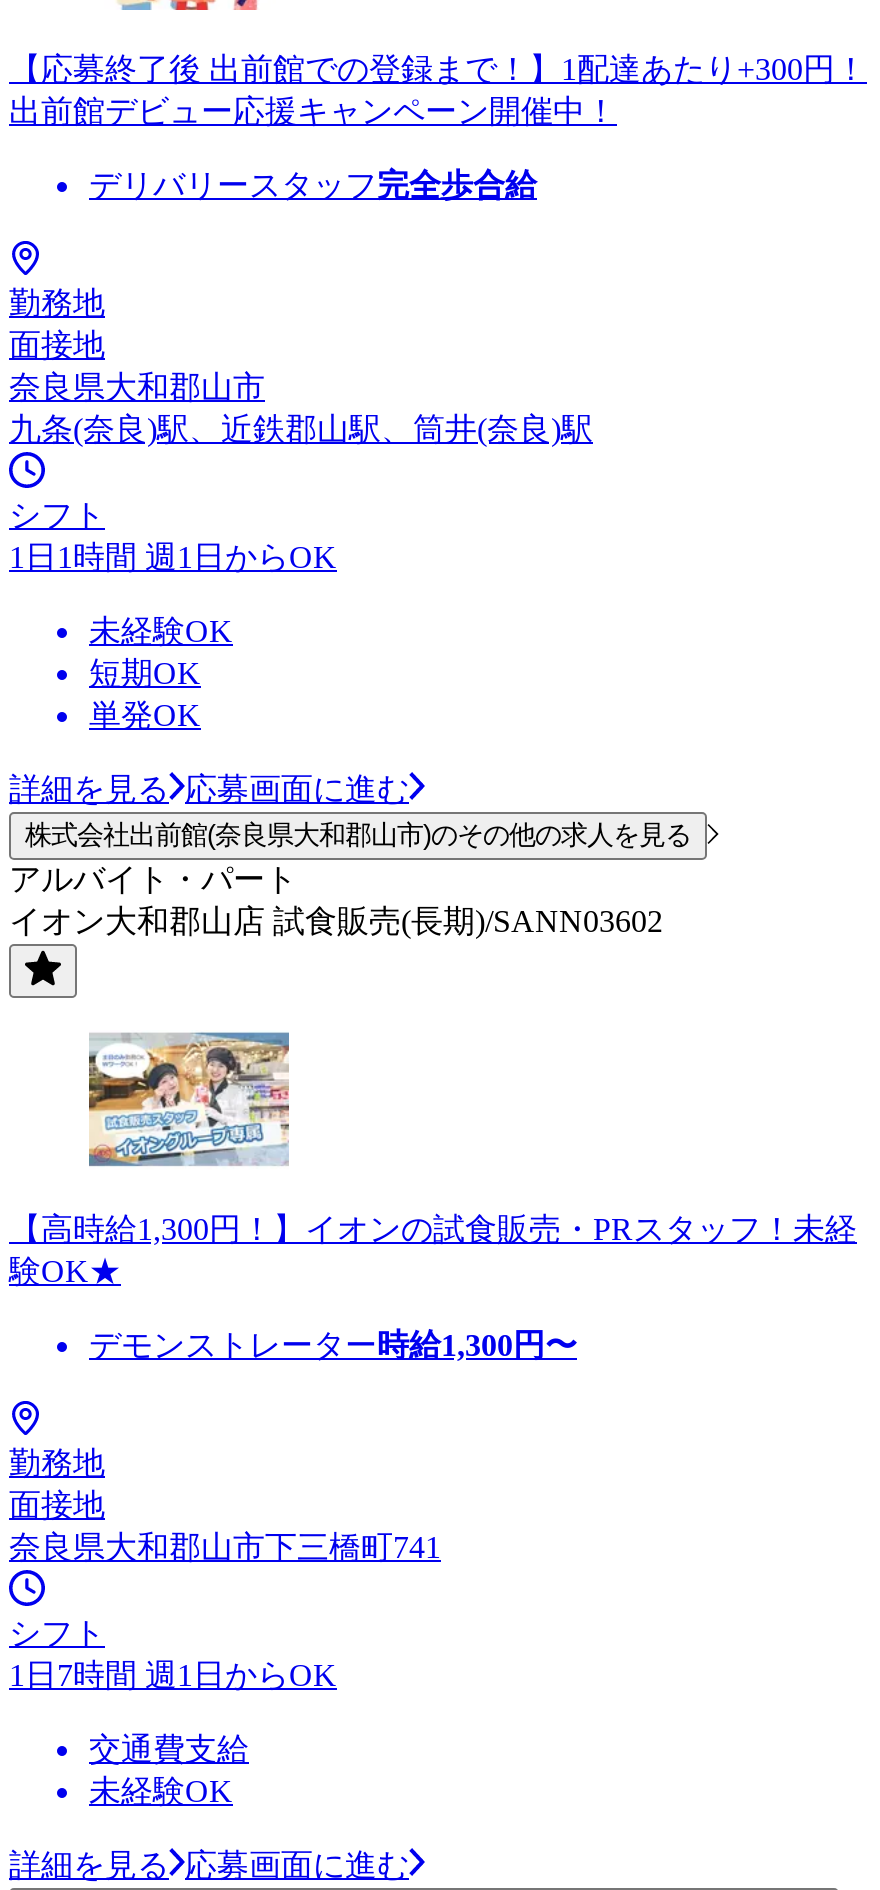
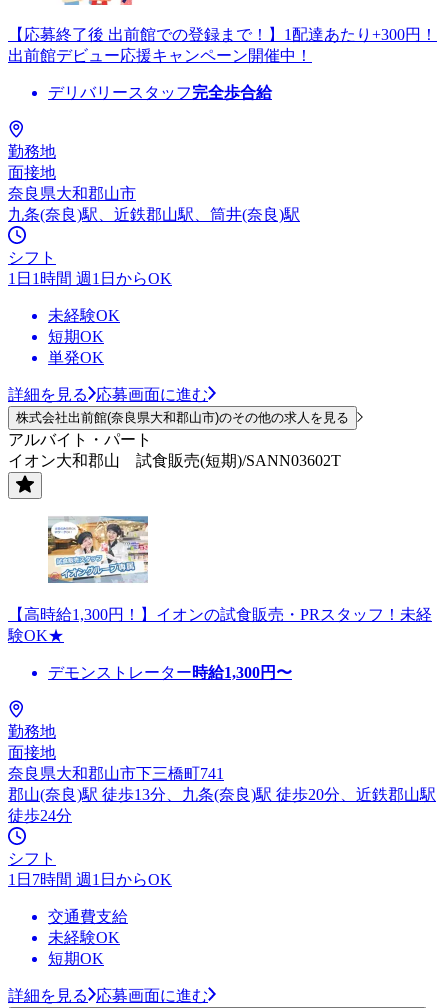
[9,904,663,938] イオン大和郡山店 試食販売(長期)/SANN03602 -> [8,452,341,469] イオン大和郡山 試食販売(短期)/SANN03602T
none -> [8,786,436,824] 郡山(奈良)駅 徒歩13分、九条(奈良)駅 徒歩20分、近鉄郡山駅 | 徒歩24分
none -> [48,950,104,967] 短期OK

